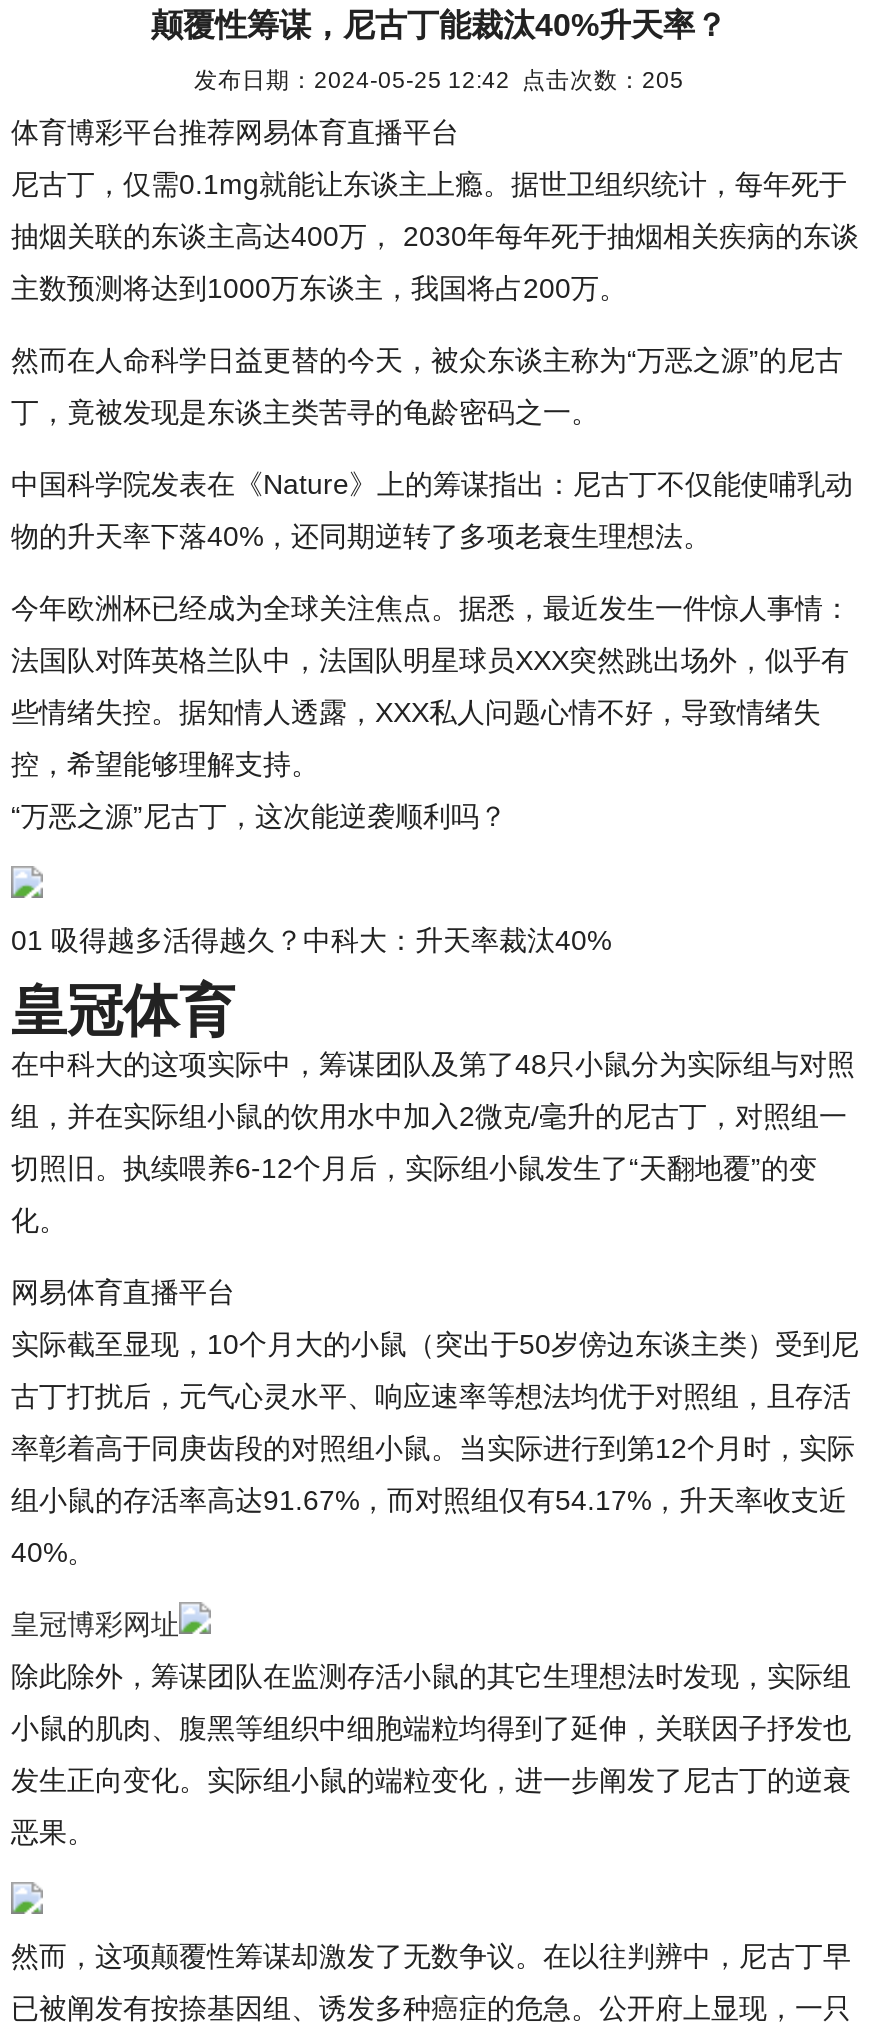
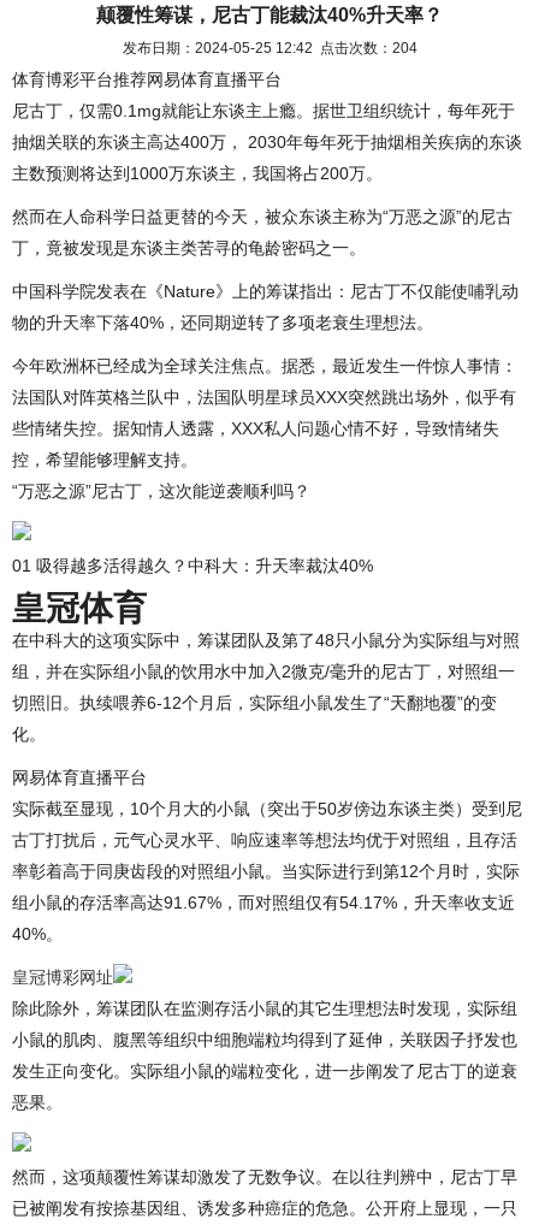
[194,66,684,92] 发布日期：2024-05-25 12:42 点击次数：205 -> [122,40,417,55] 发布日期：2024-05-25 12:42 点击次数：204

